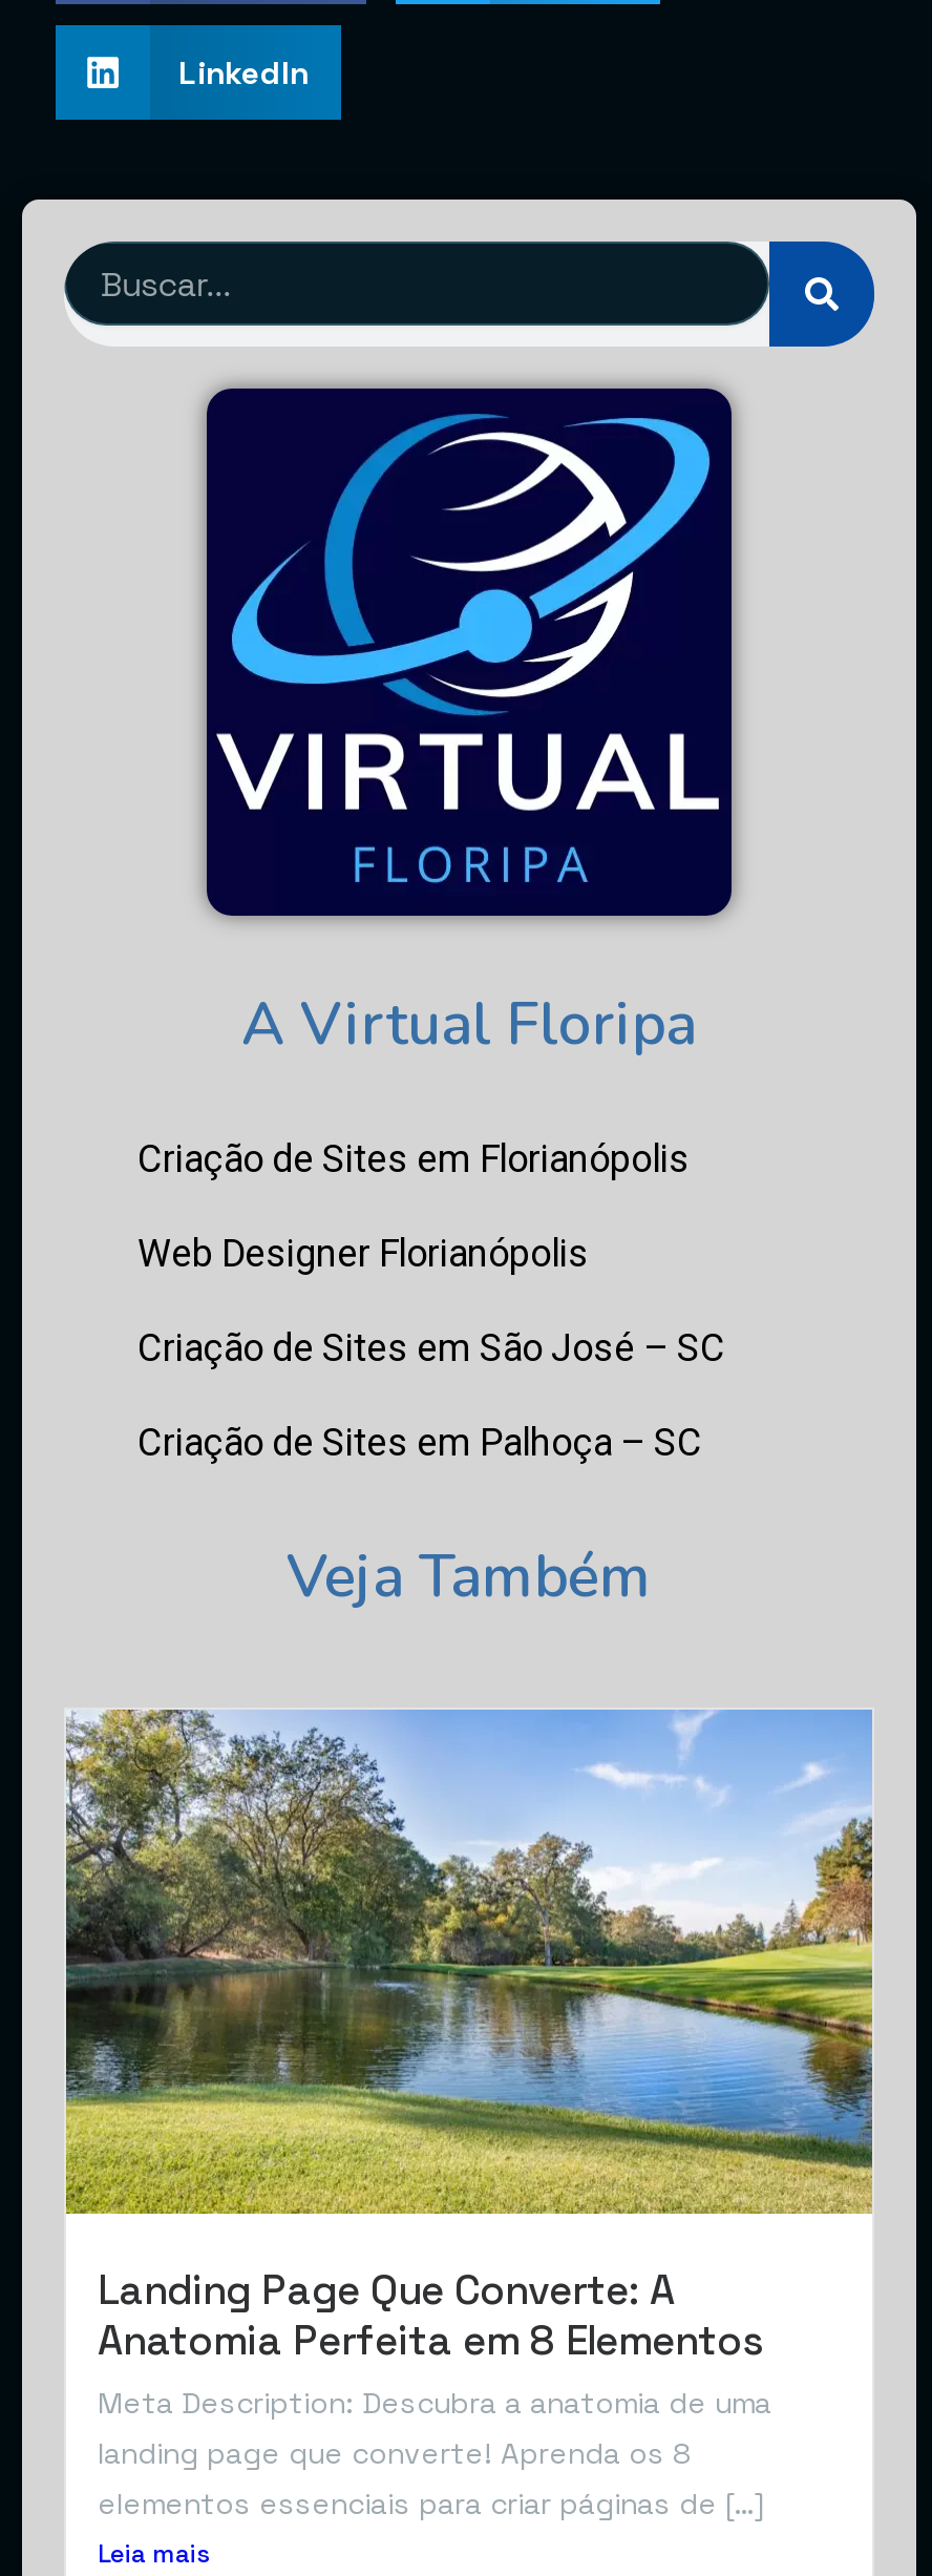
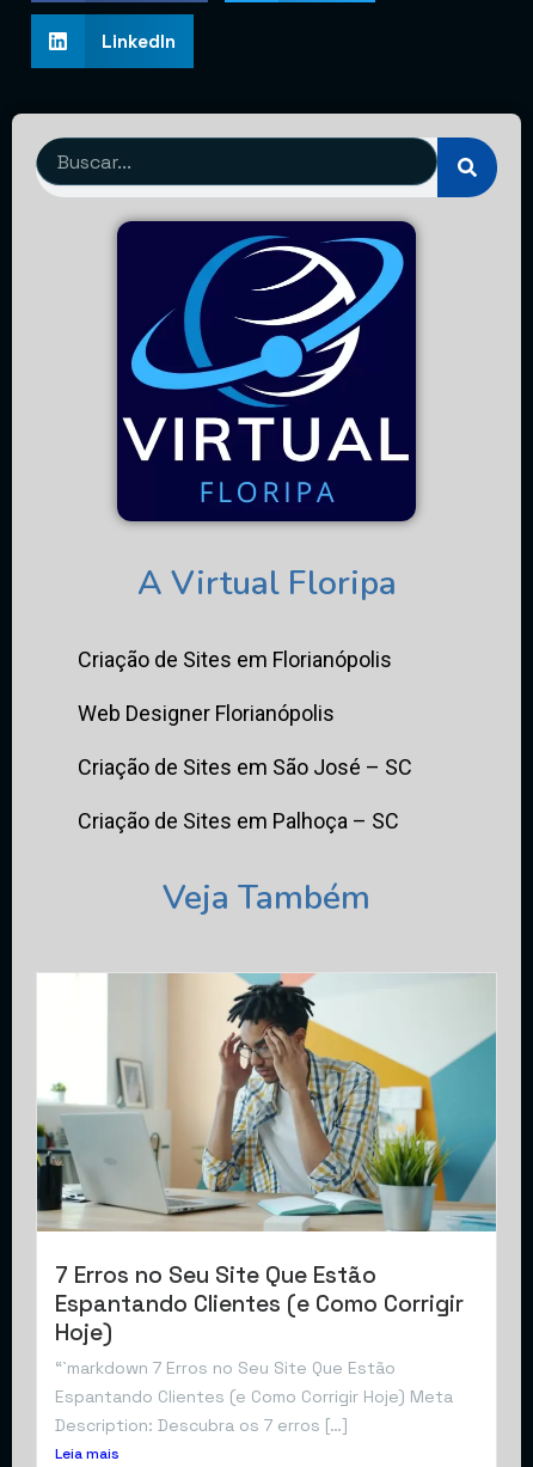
[64,1708,874,2521] [image] | Landing Page Que Converte: A | Anatomia Perfeita em 8 Elementos | Meta Description: Descubra a anatomia de uma | landing page que converte! Aprenda os 8 | elementos essenciais para criar páginas de […] -> [36,972,497,1436] [image] | 7 Erros no Seu Site Que Estão | Espantando Clientes (e Como Corrigir | Hoje) | “`markdown 7 Erros no Seu Site Que Estão | Espantando Clientes (e Como Corrigir Hoje) Meta | Description: Descubra os 7 erros […]

